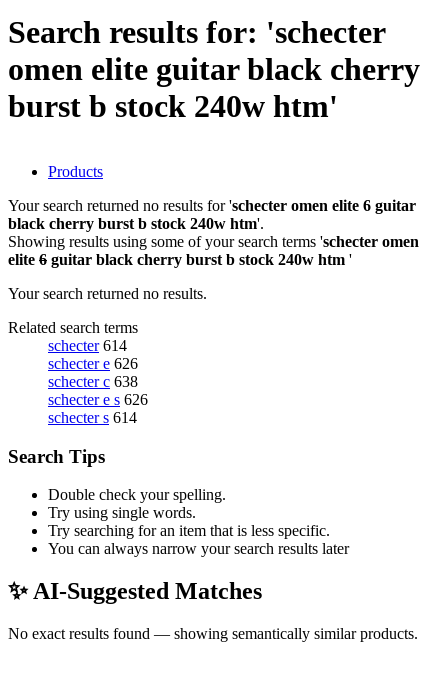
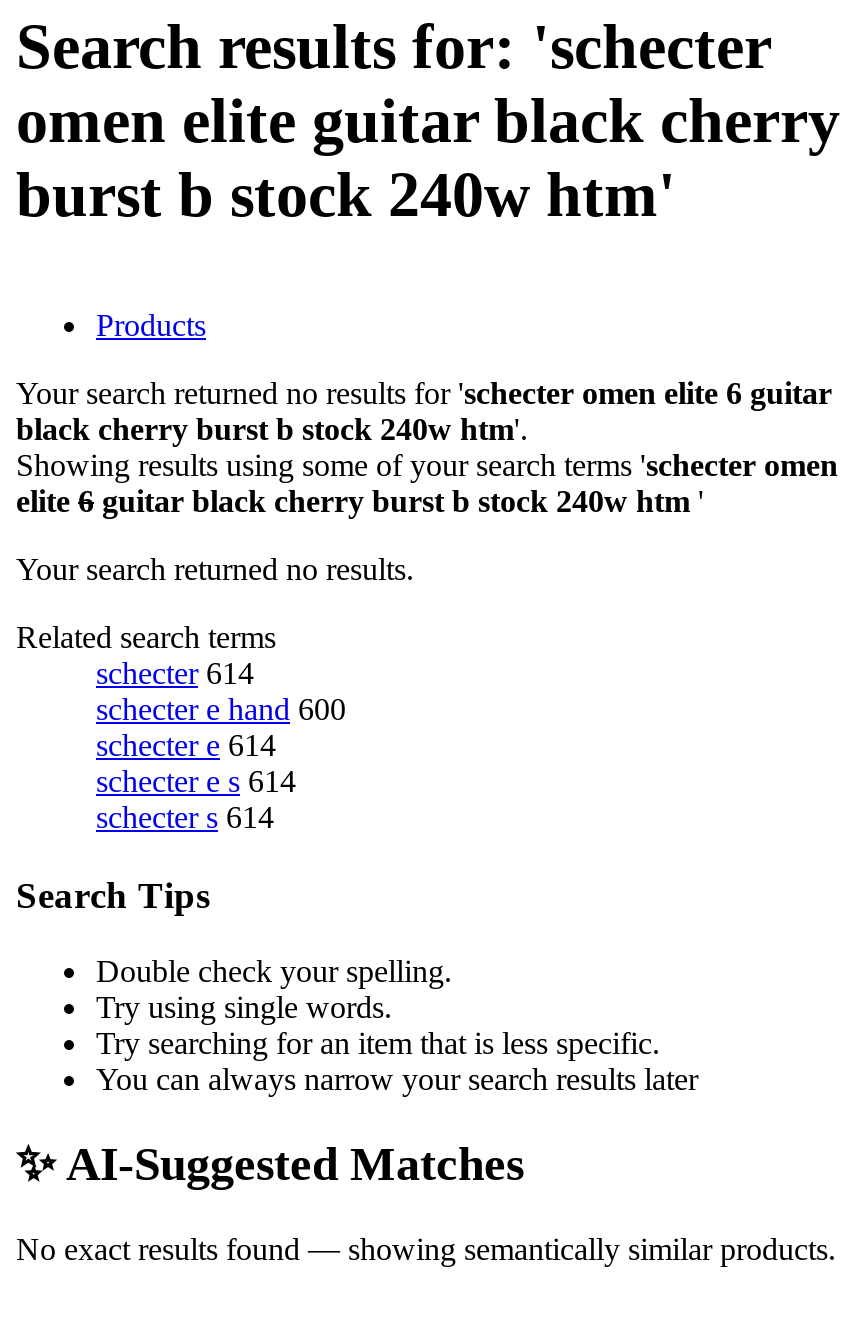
[48,355,148,408] schecter e 626 | schecter c 638 | schecter e s 626 -> [96,692,346,798] schecter e hand 600 | schecter e 614 | schecter e s 614

